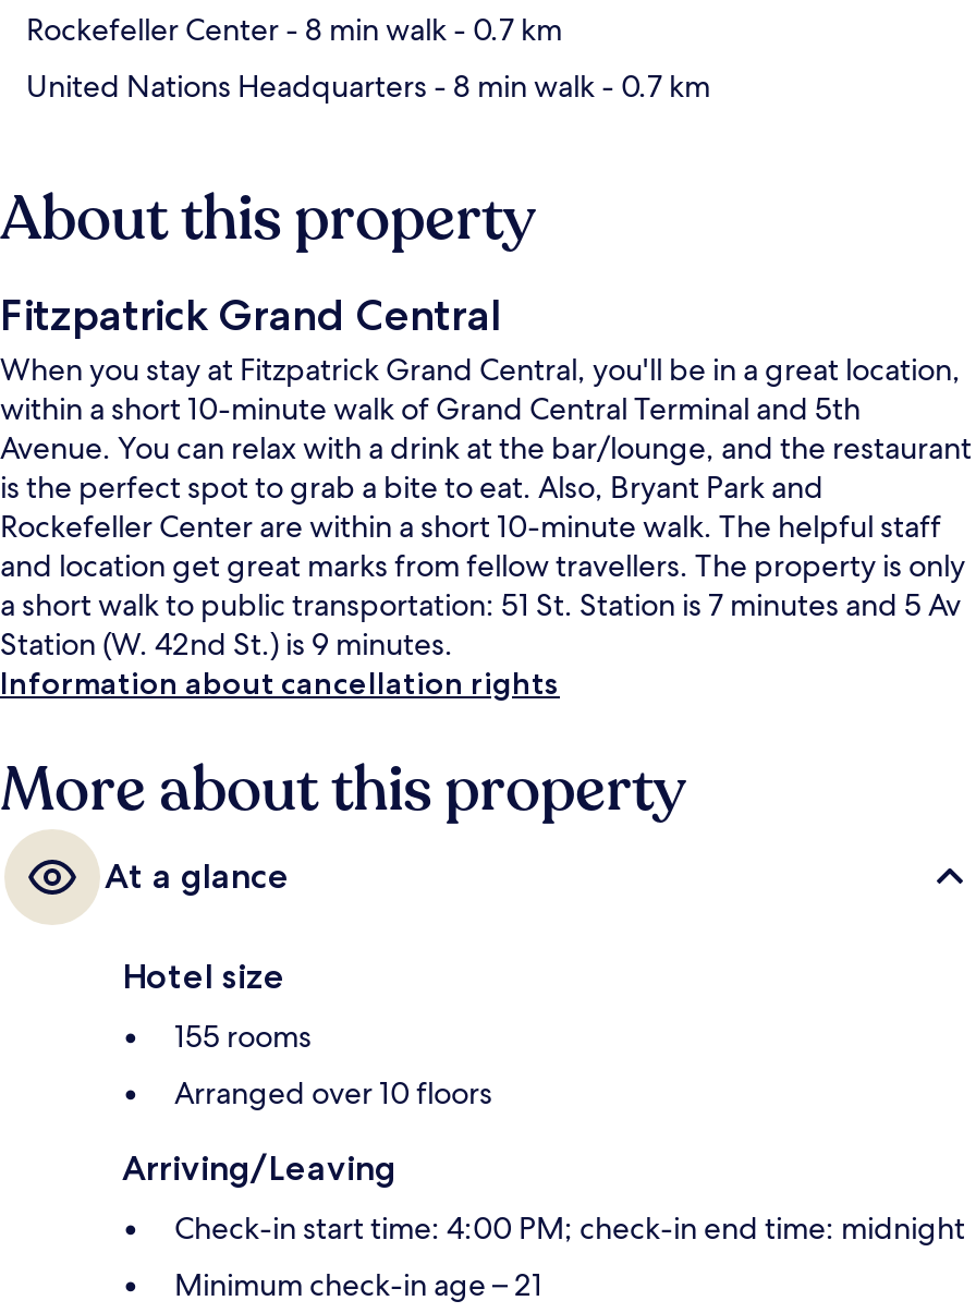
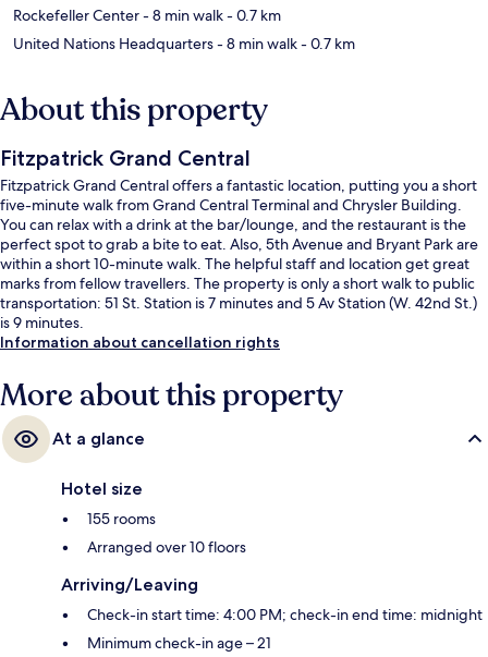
[0,349,972,663] When you stay at Fitzpatrick Grand Central, you'll be in a great location, | within a short 10-minute walk of Grand Central Terminal and 5th | Avenue. You can relax with a drink at the bar/lounge, and the restaurant | is the perfect spot to grab a bite to eat. Also, Bryant Park and | Rockefeller Center are within a short 10-minute walk. The helpful staff | and location get great marks from fellow travellers. The property is only | a short walk to public transportation: 51 St. Station is 7 minutes and 5 Av | Station (W. 42nd St.) is 9 minutes. -> [0,175,478,332] Fitzpatrick Grand Central offers a fantastic location, putting you a short | five-minute walk from Grand Central Terminal and Chrysler Building. | You can relax with a drink at the bar/lounge, and the restaurant is the | perfect spot to grab a bite to eat. Also, 5th Avenue and Bryant Park are | within a short 10-minute walk. The helpful staff and location get great | marks from fellow travellers. The property is only a short walk to public | transportation: 51 St. Station is 7 minutes and 5 Av Station (W. 42nd St.) | is 9 minutes.

